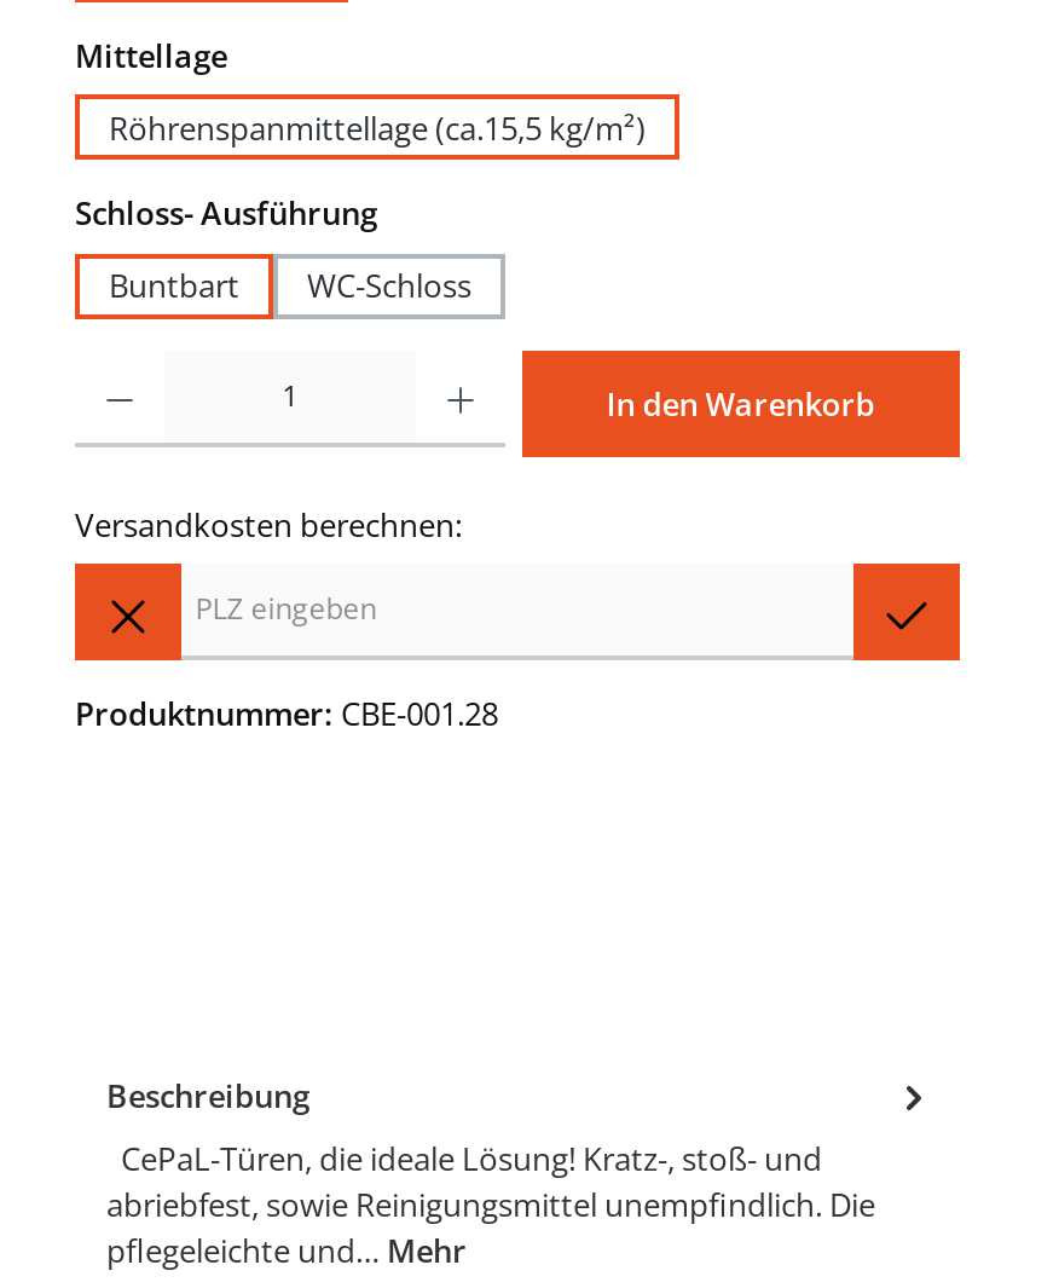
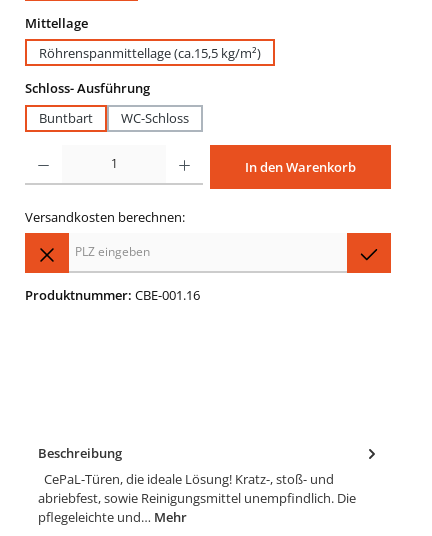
[75,692,498,735] Produktnummer: CBE-001.28 -> [25,286,200,304] Produktnummer: CBE-001.16

